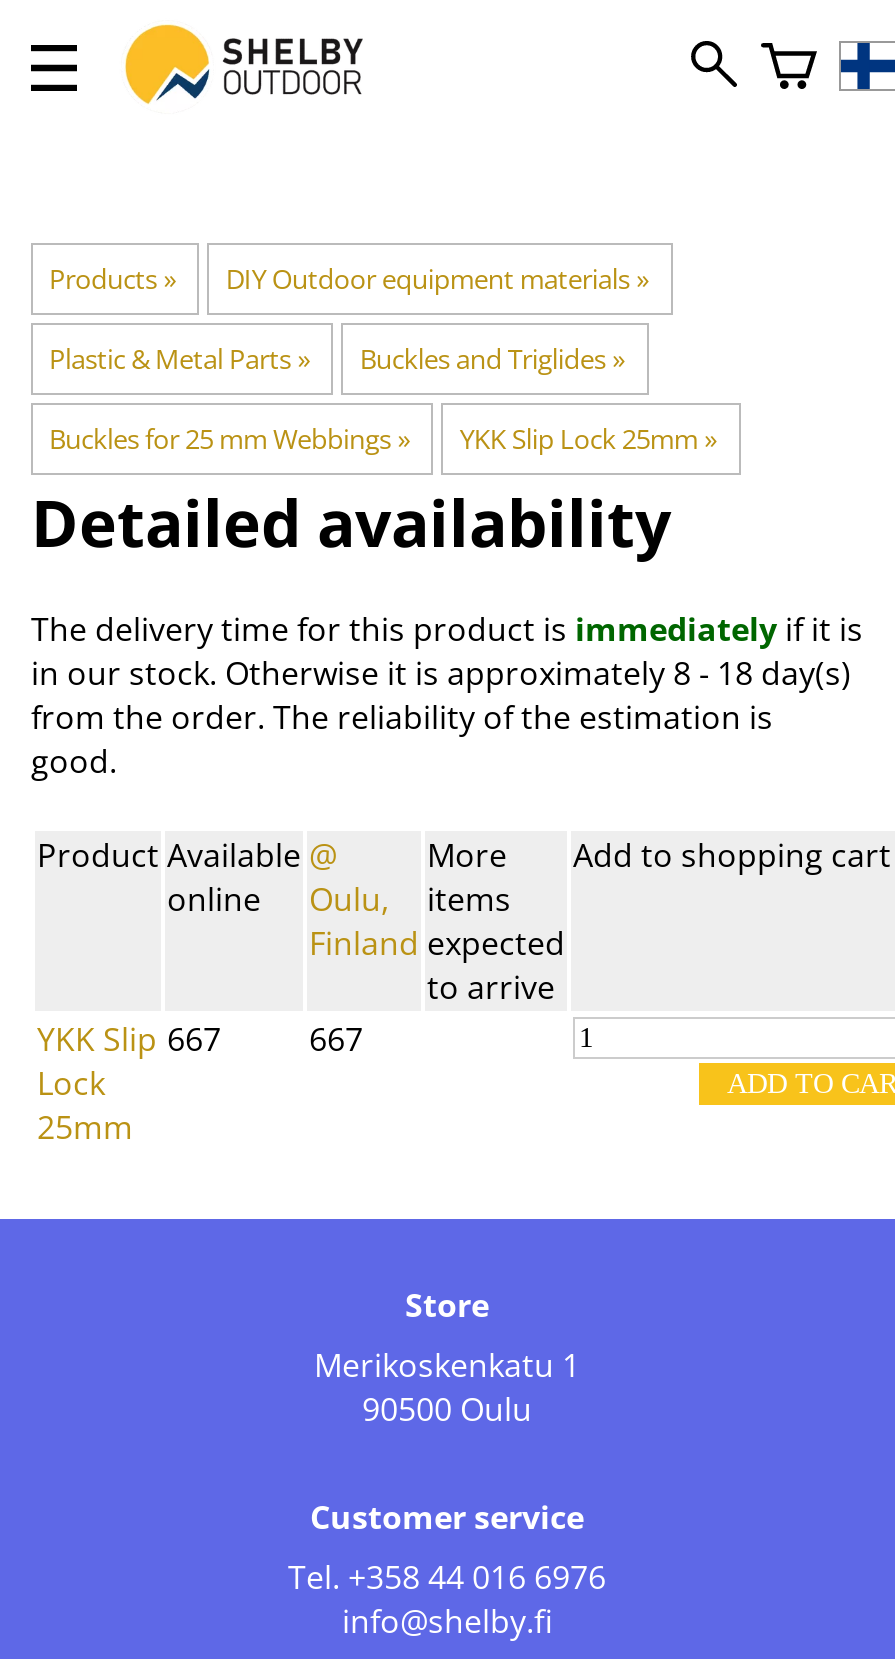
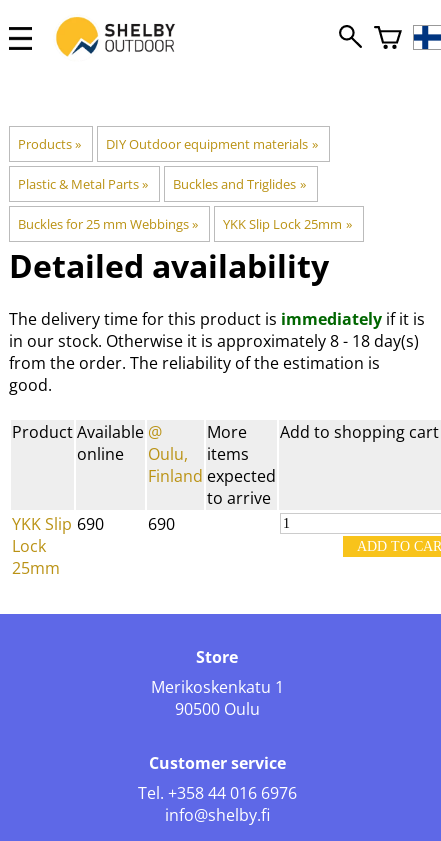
[167,1018,221,1062] 667 -> [77,513,104,535] 690
[309,1018,363,1062] 667 -> [148,513,175,535] 690

